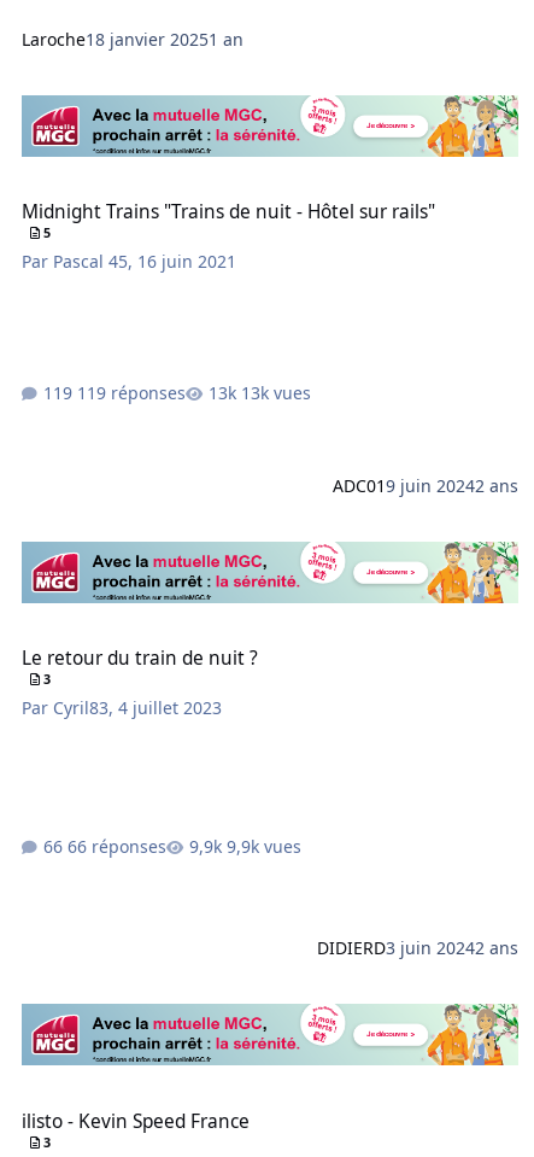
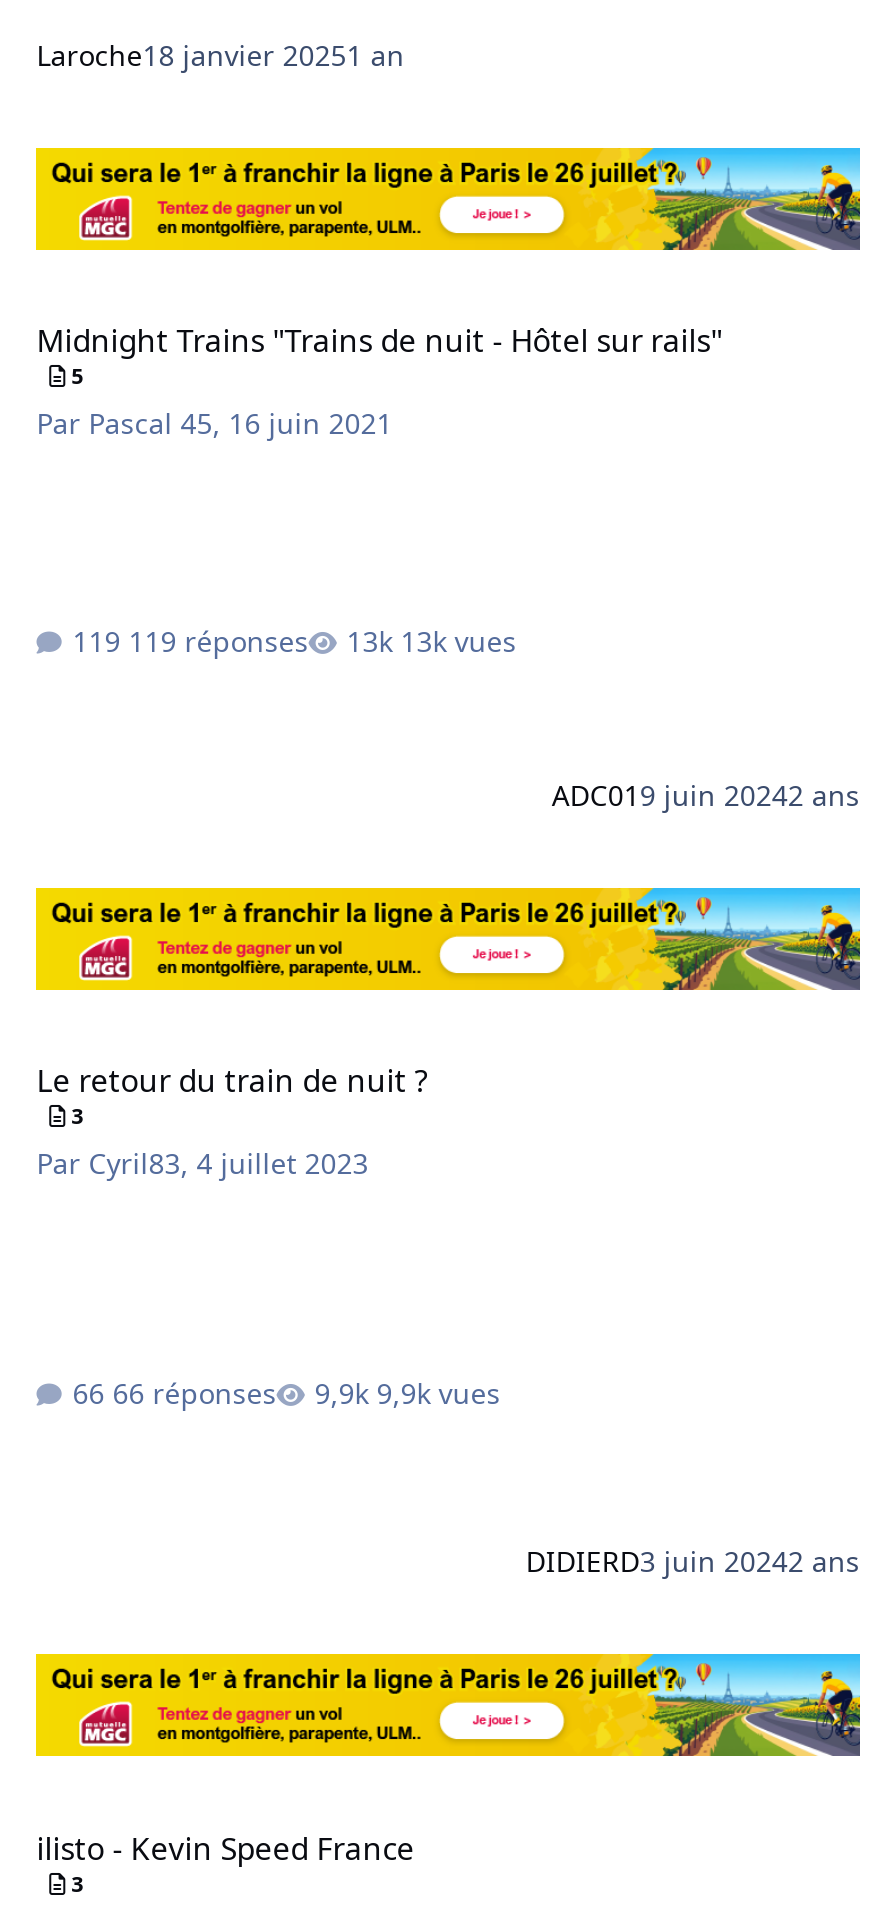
[20,94,520,158] [image] -> [34,146,862,252] [image]
[20,540,520,604] [image] -> [34,886,862,992] [image]
[20,1003,520,1067] [image] -> [34,1652,862,1758] [image]

